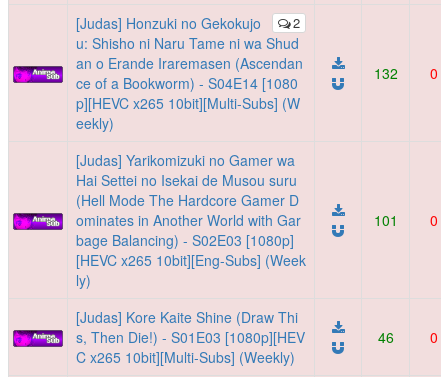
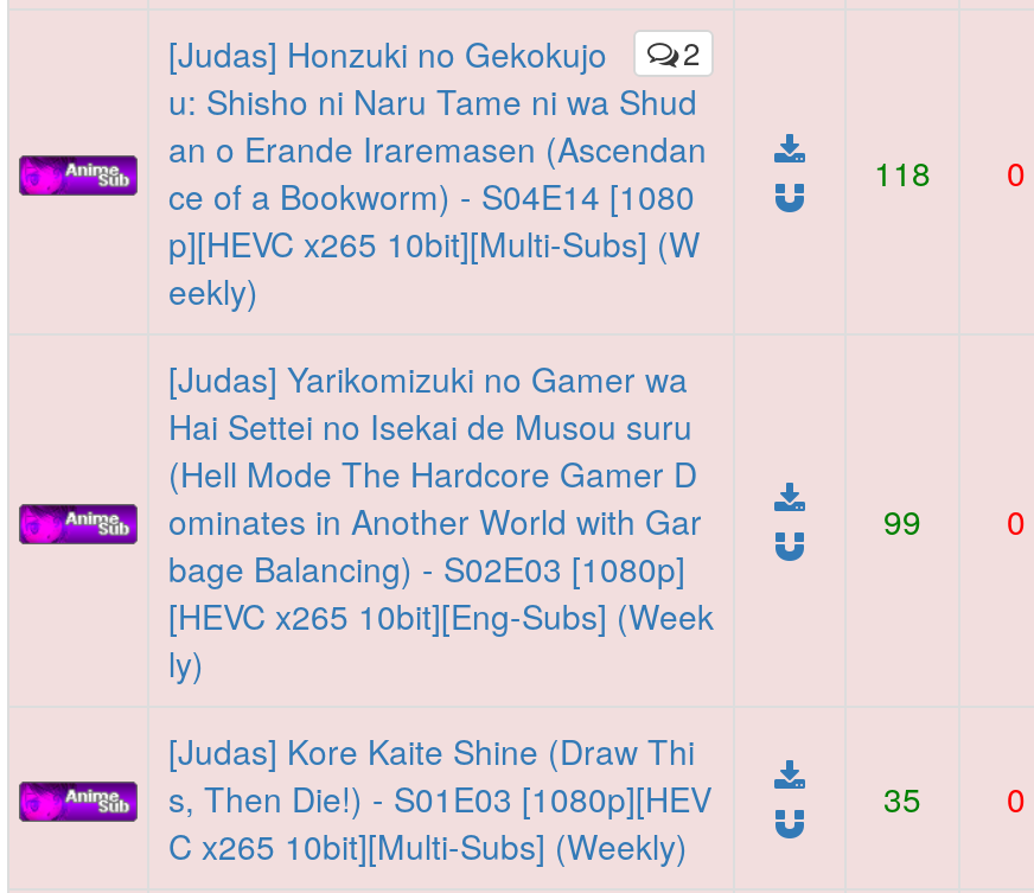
[373,63,437,83] 132 0 -> [874,148,1026,196] 118 0
[373,210,437,230] 101 0 -> [883,497,1026,544] 99 0
[377,327,437,347] 46 0 -> [883,774,1026,822] 35 0

